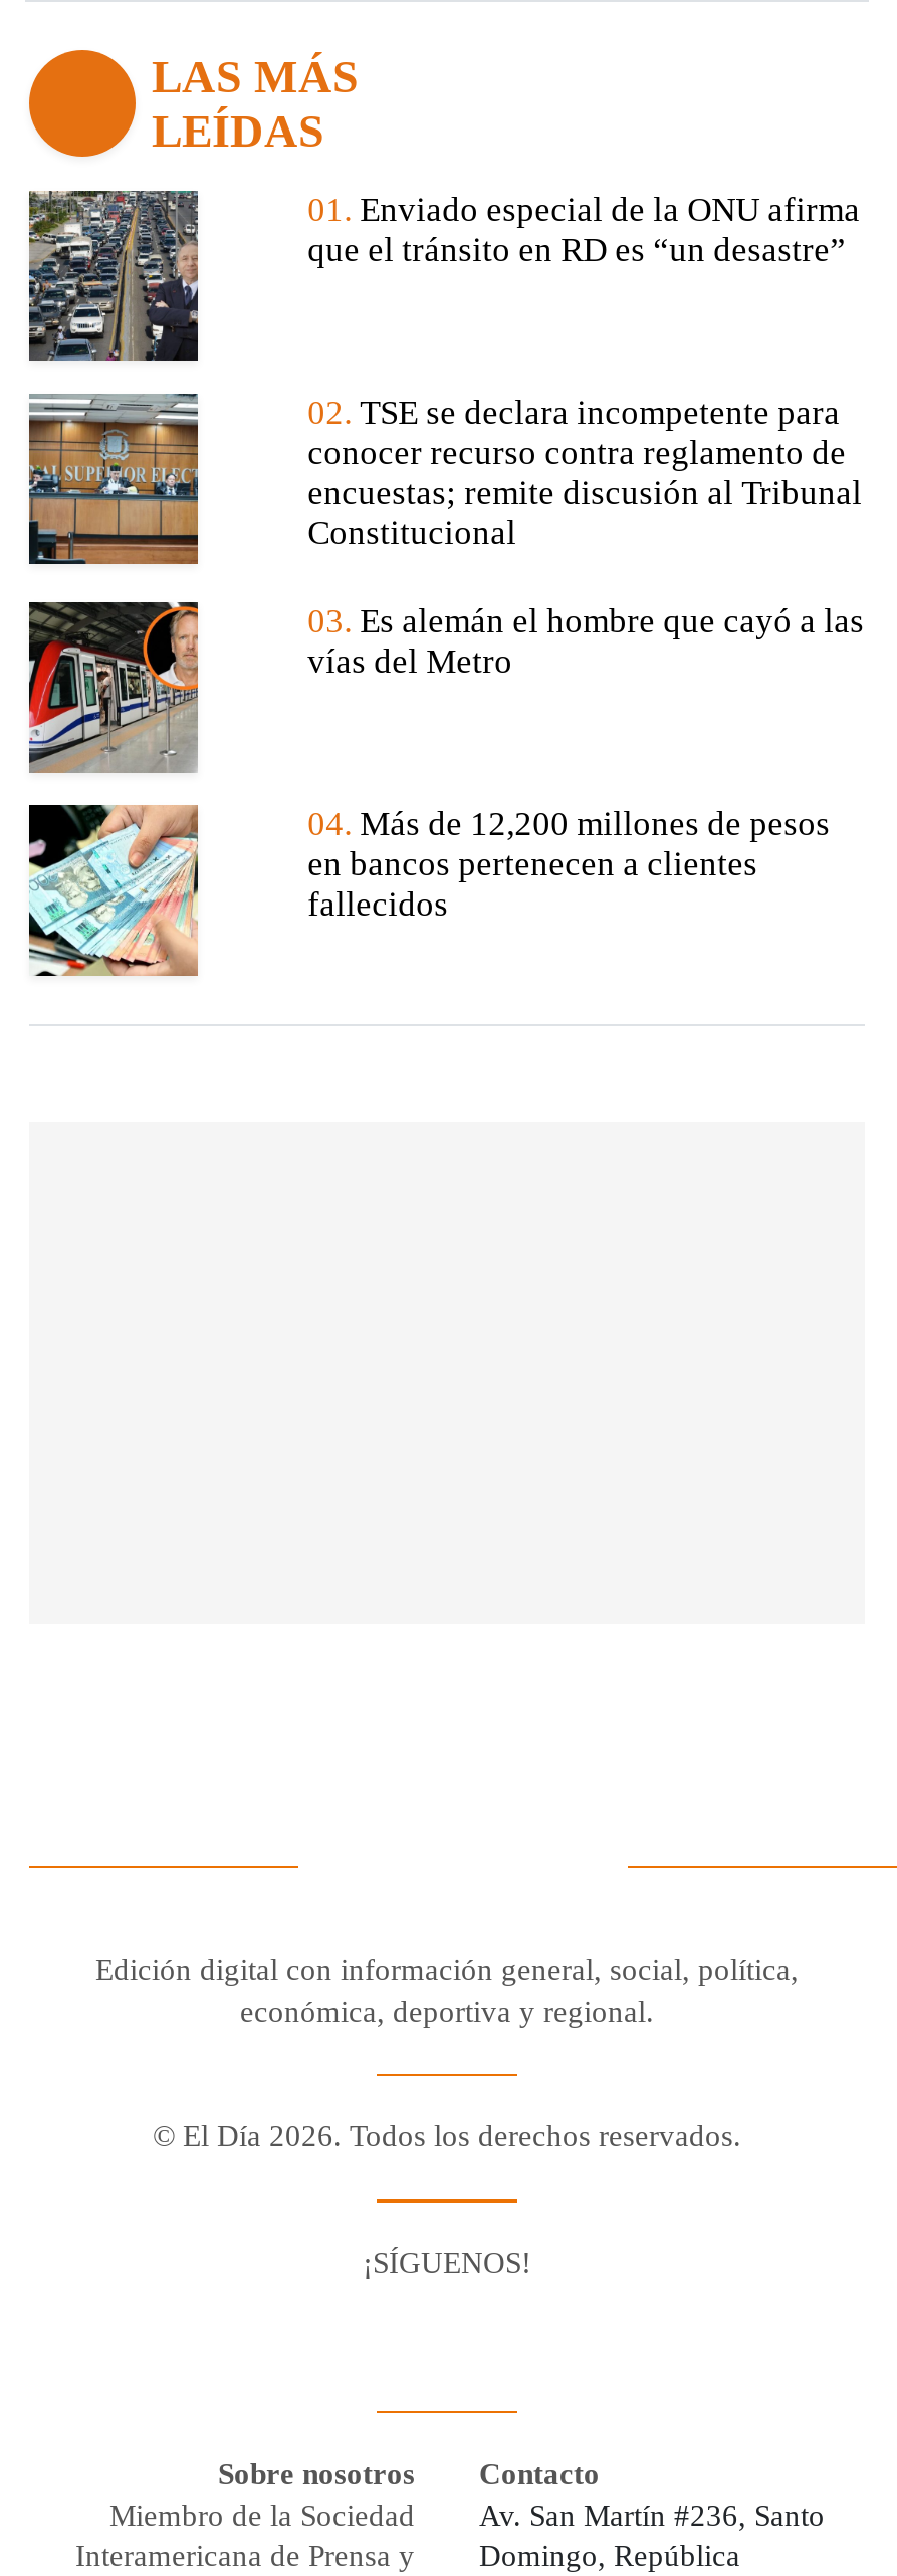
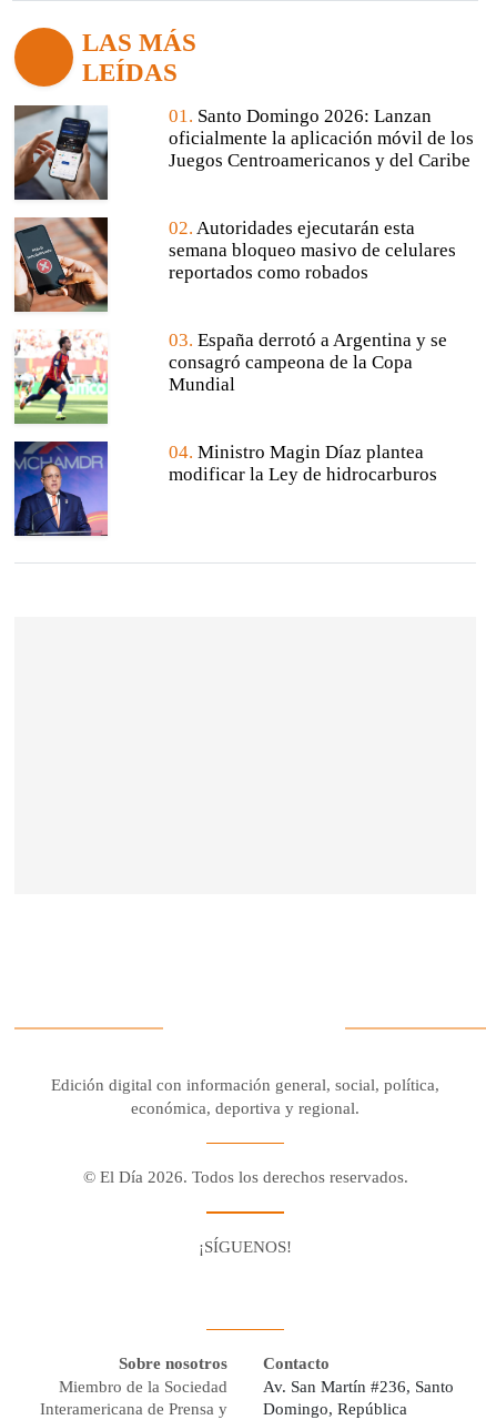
[27,189,200,363] [image] -> [14,105,108,201] [image]
[308,190,860,268] 01. Enviado especial de la ONU afirma | que el tránsito en RD es “un desastre” -> [168,105,473,171] 01. Santo Domingo 2026: Lanzan | oficialmente la aplicación móvil de los | Juegos Centroamericanos y del Caribe
[27,392,200,566] [image] -> [13,216,109,313] [image]
[308,393,862,552] 02. TSE se declara incompetente para | conocer recurso contra reglamento de | encuestas; remite discusión al Tribunal | Constitucional -> [168,217,456,283] 02. Autoridades ejecutarán esta | semana bloqueo masivo de celulares | reportados como robados
[27,600,200,773] [image] -> [13,329,109,424] [image]
[308,602,864,680] 03. Es alemán el hombre que cayó a las | vías del Metro -> [168,329,447,395] 03. España derrotó a Argentina y se | consagró campeona de la Copa | Mundial
[27,803,200,978] [image] -> [13,440,109,537] [image]
[308,805,830,923] 04. Más de 12,200 millones de pesos | en bancos pertenecen a clientes | fallecidos -> [168,441,437,484] 04. Ministro Magin Díaz plantea | modificar la Ley de hidrocarburos

